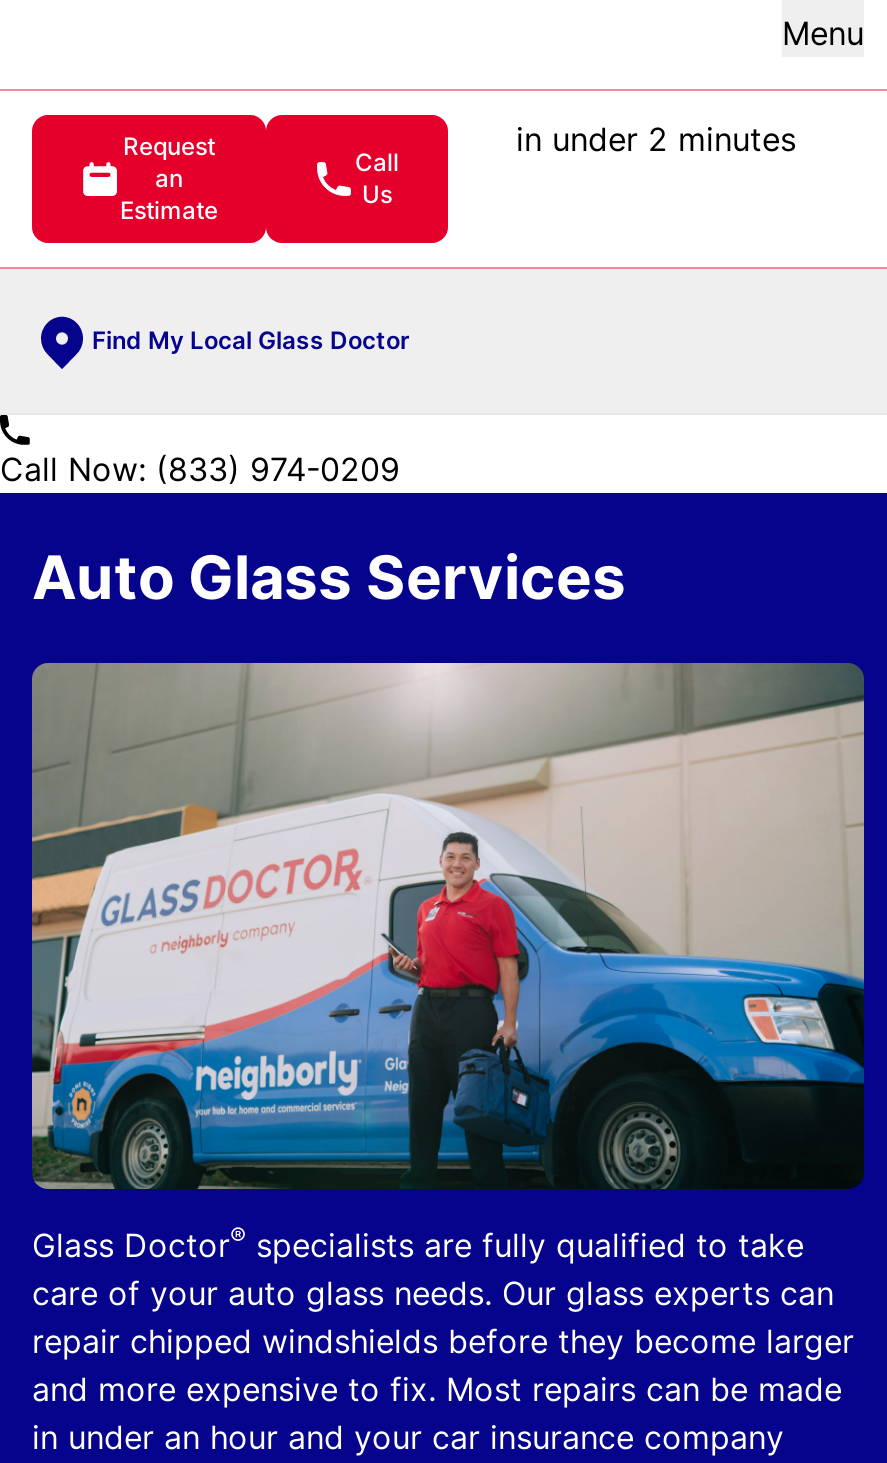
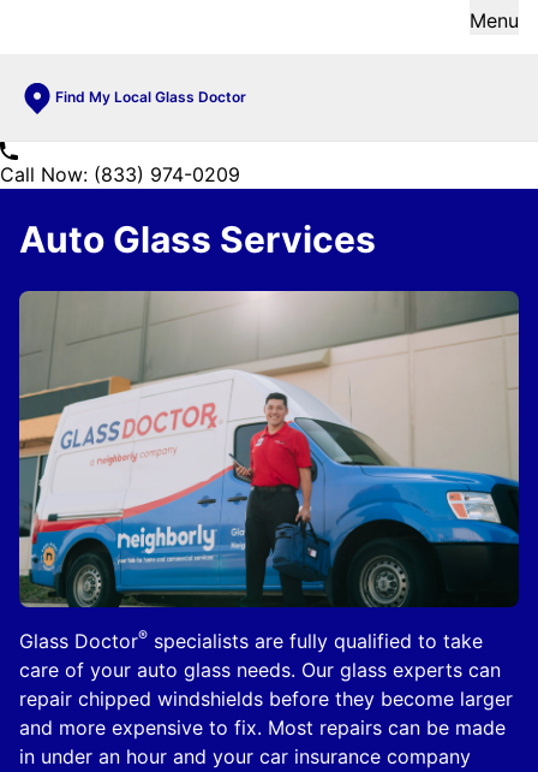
[30,113,450,245] [image] | Request | an | Estimate -> none
[516,119,796,159] in under 2 minutes -> none
[355,147,399,209] Call | Us -> none

